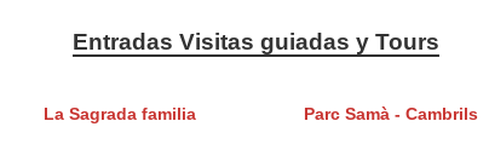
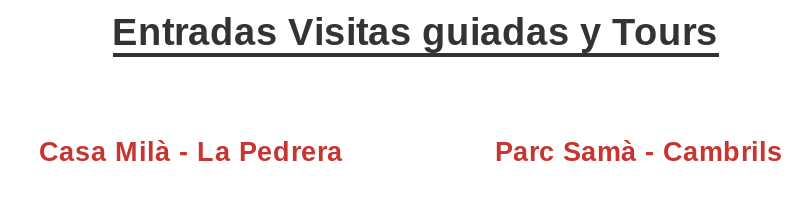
[44,106,196,124] La Sagrada familia -> [39,138,343,168] Casa Milà - La Pedrera

